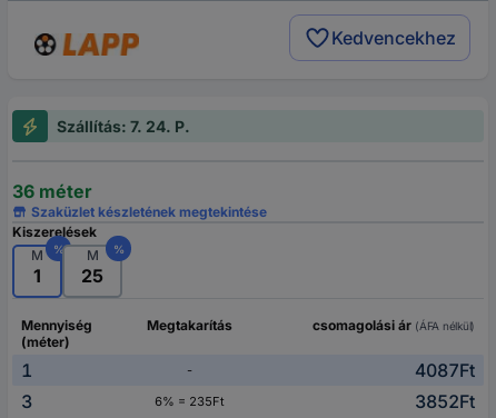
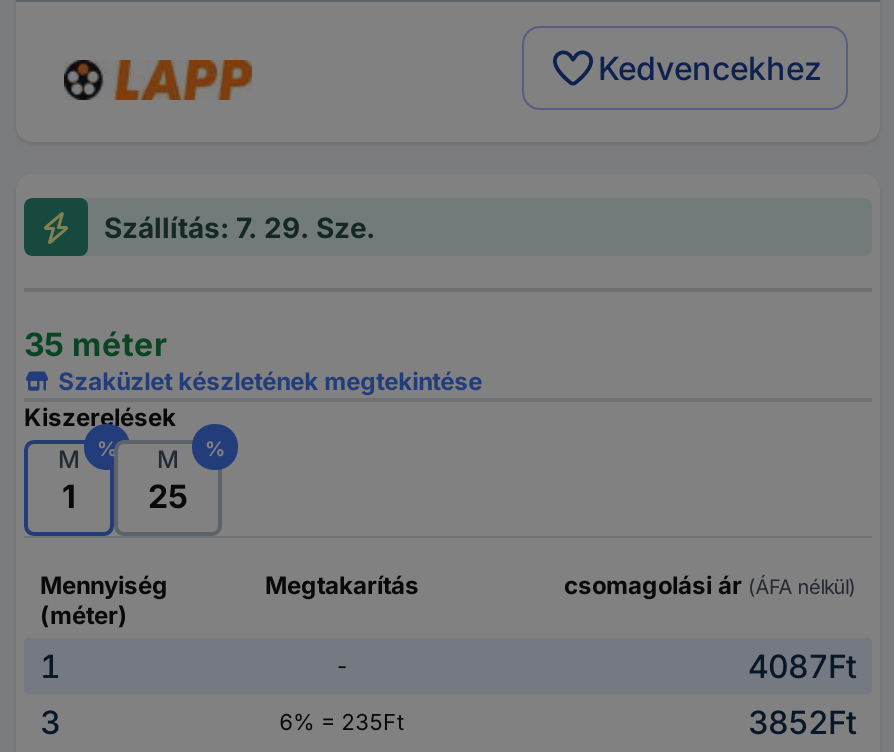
[57,117,190,136] Szállítás: 7. 24. P. -> [104,210,376,244] Szállítás: 7. 29. Sze.
[12,180,92,202] 36 méter -> [24,324,168,364] 35 méter

